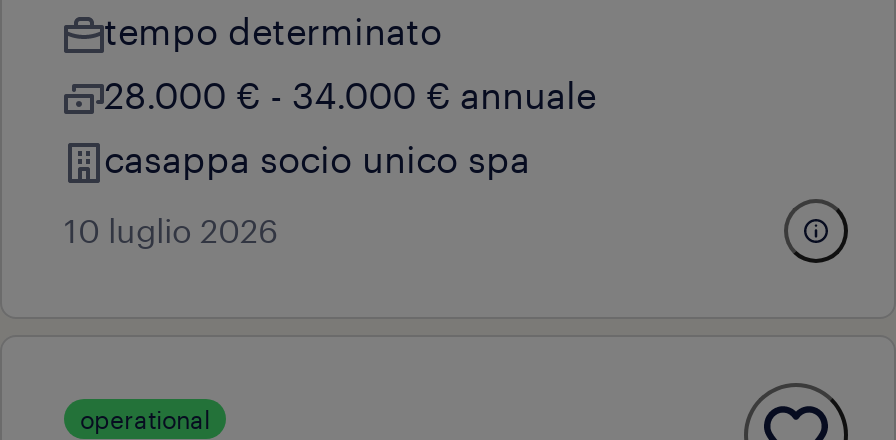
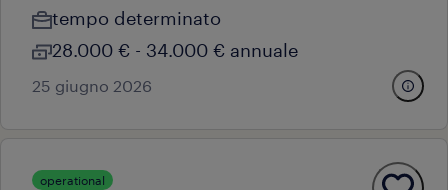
[64,138,530,250] casappa socio unico spa | 10 luglio 2026 -> [32,76,152,95] 25 giugno 2026

